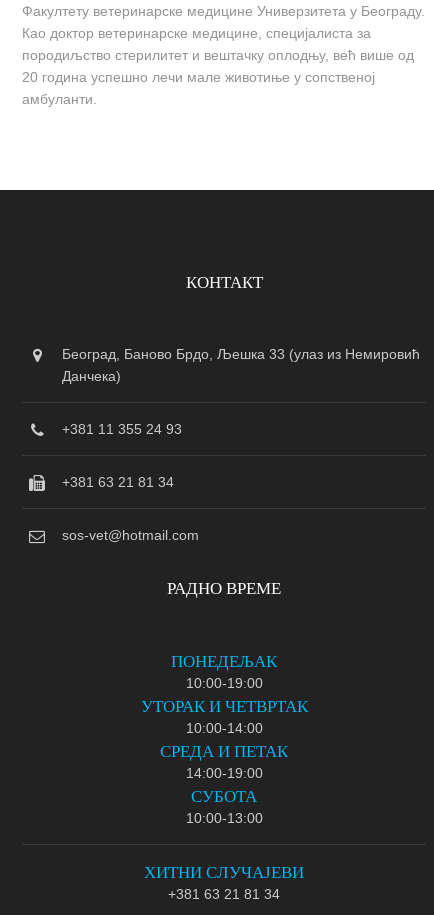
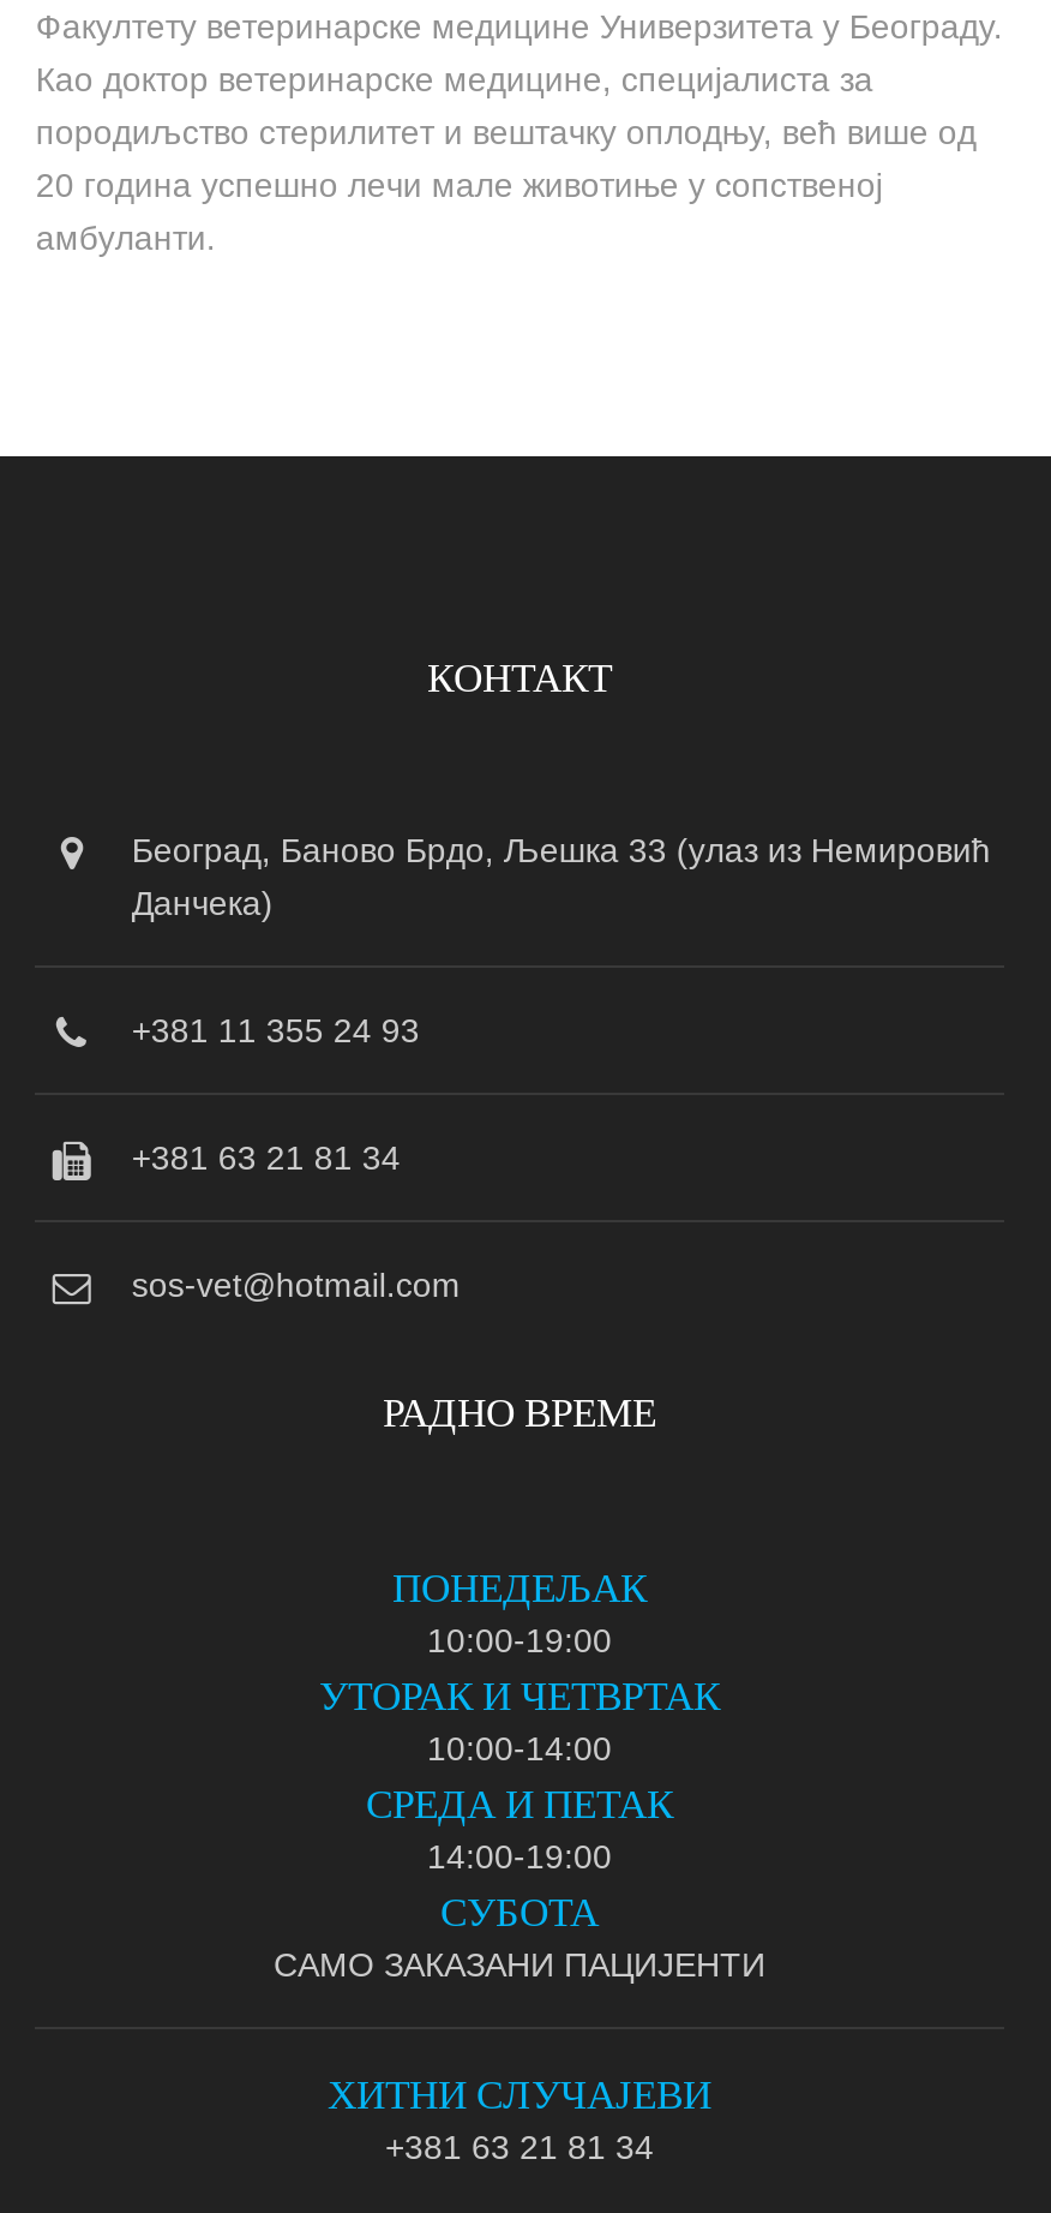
[185,810,262,826] 10:00-13:00 -> [274,1946,765,1985] САМО ЗАКАЗАНИ ПАЦИЈЕНТИ

